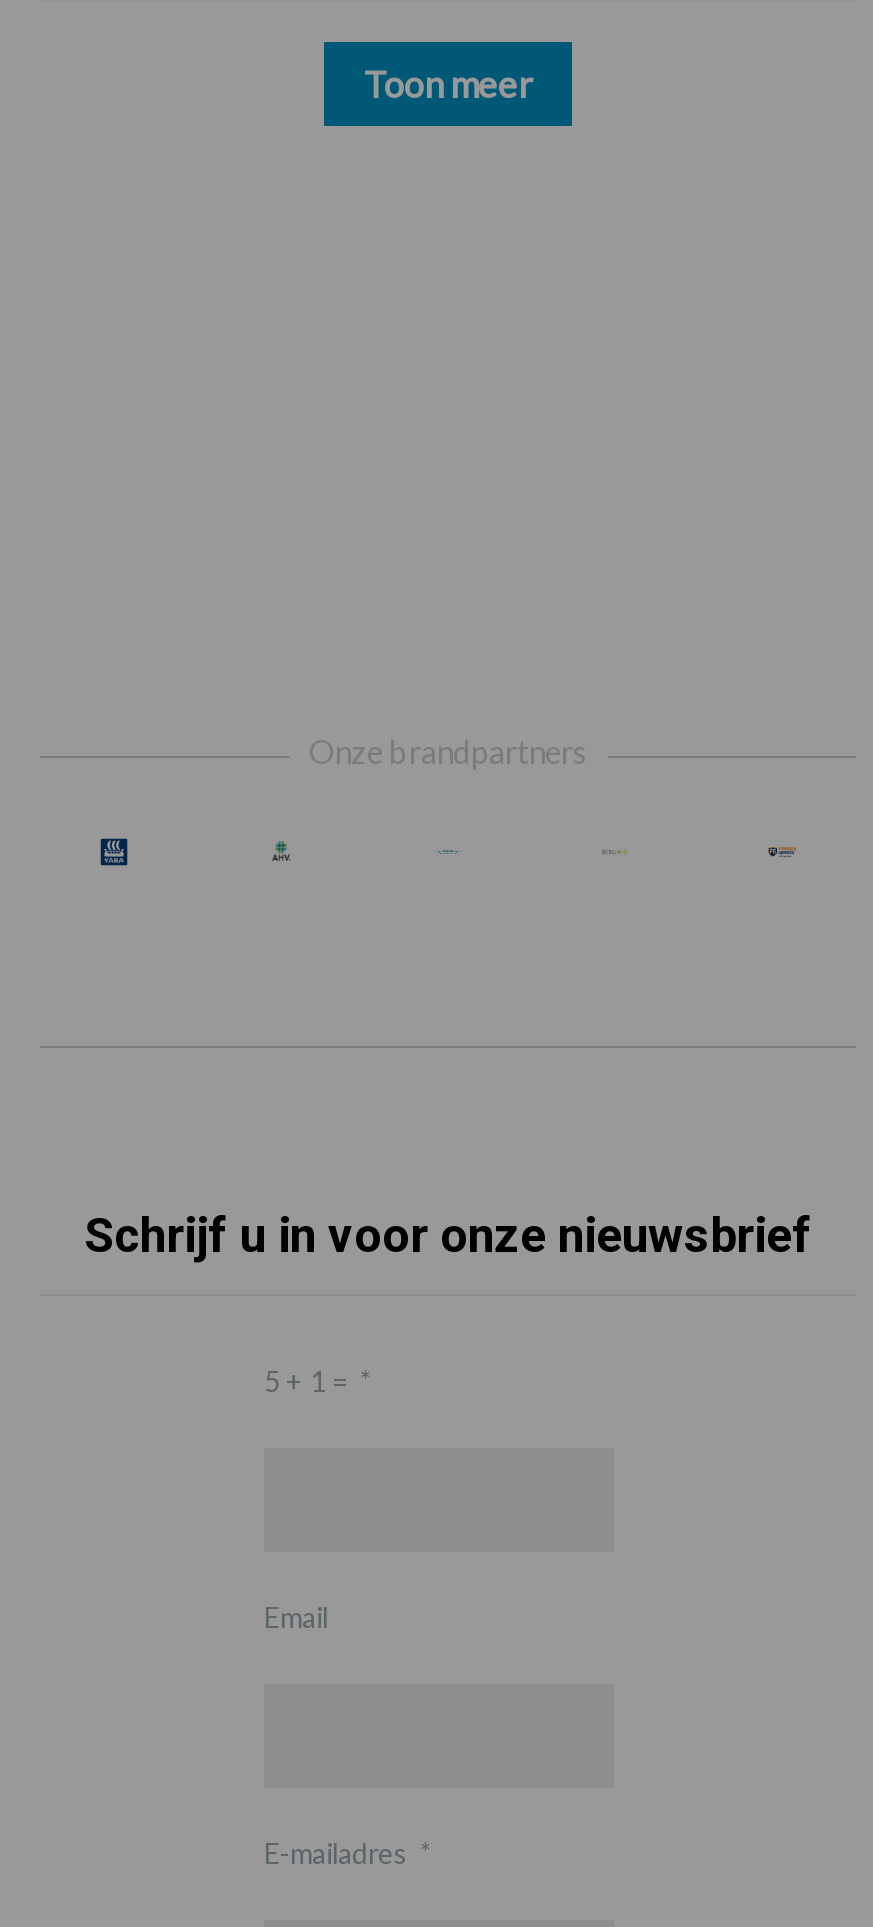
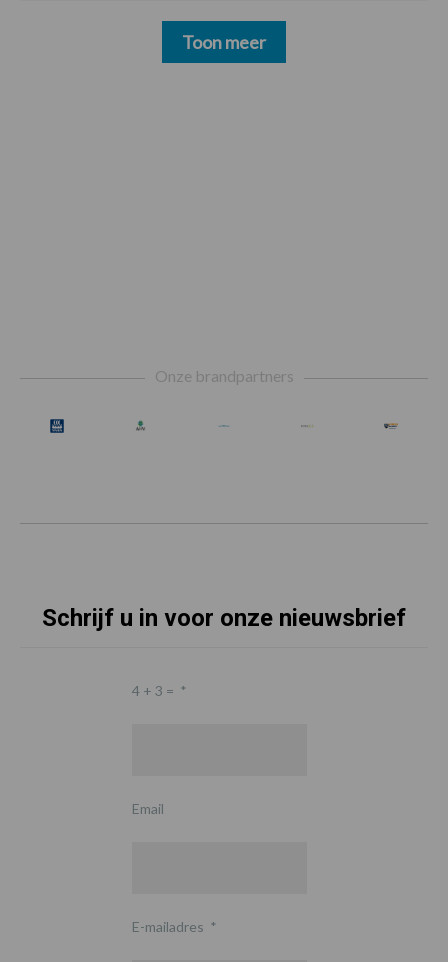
[264,1363,374,1397] 5 + 1 = * -> [132,681,187,698] 4 + 3 = *

